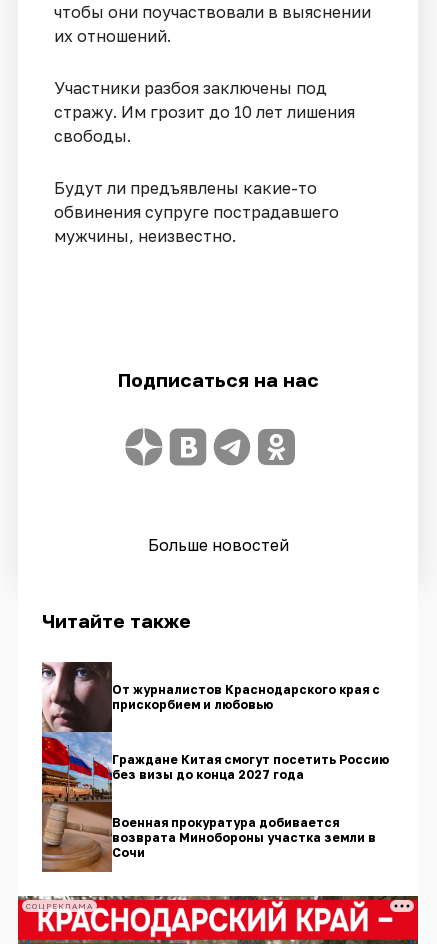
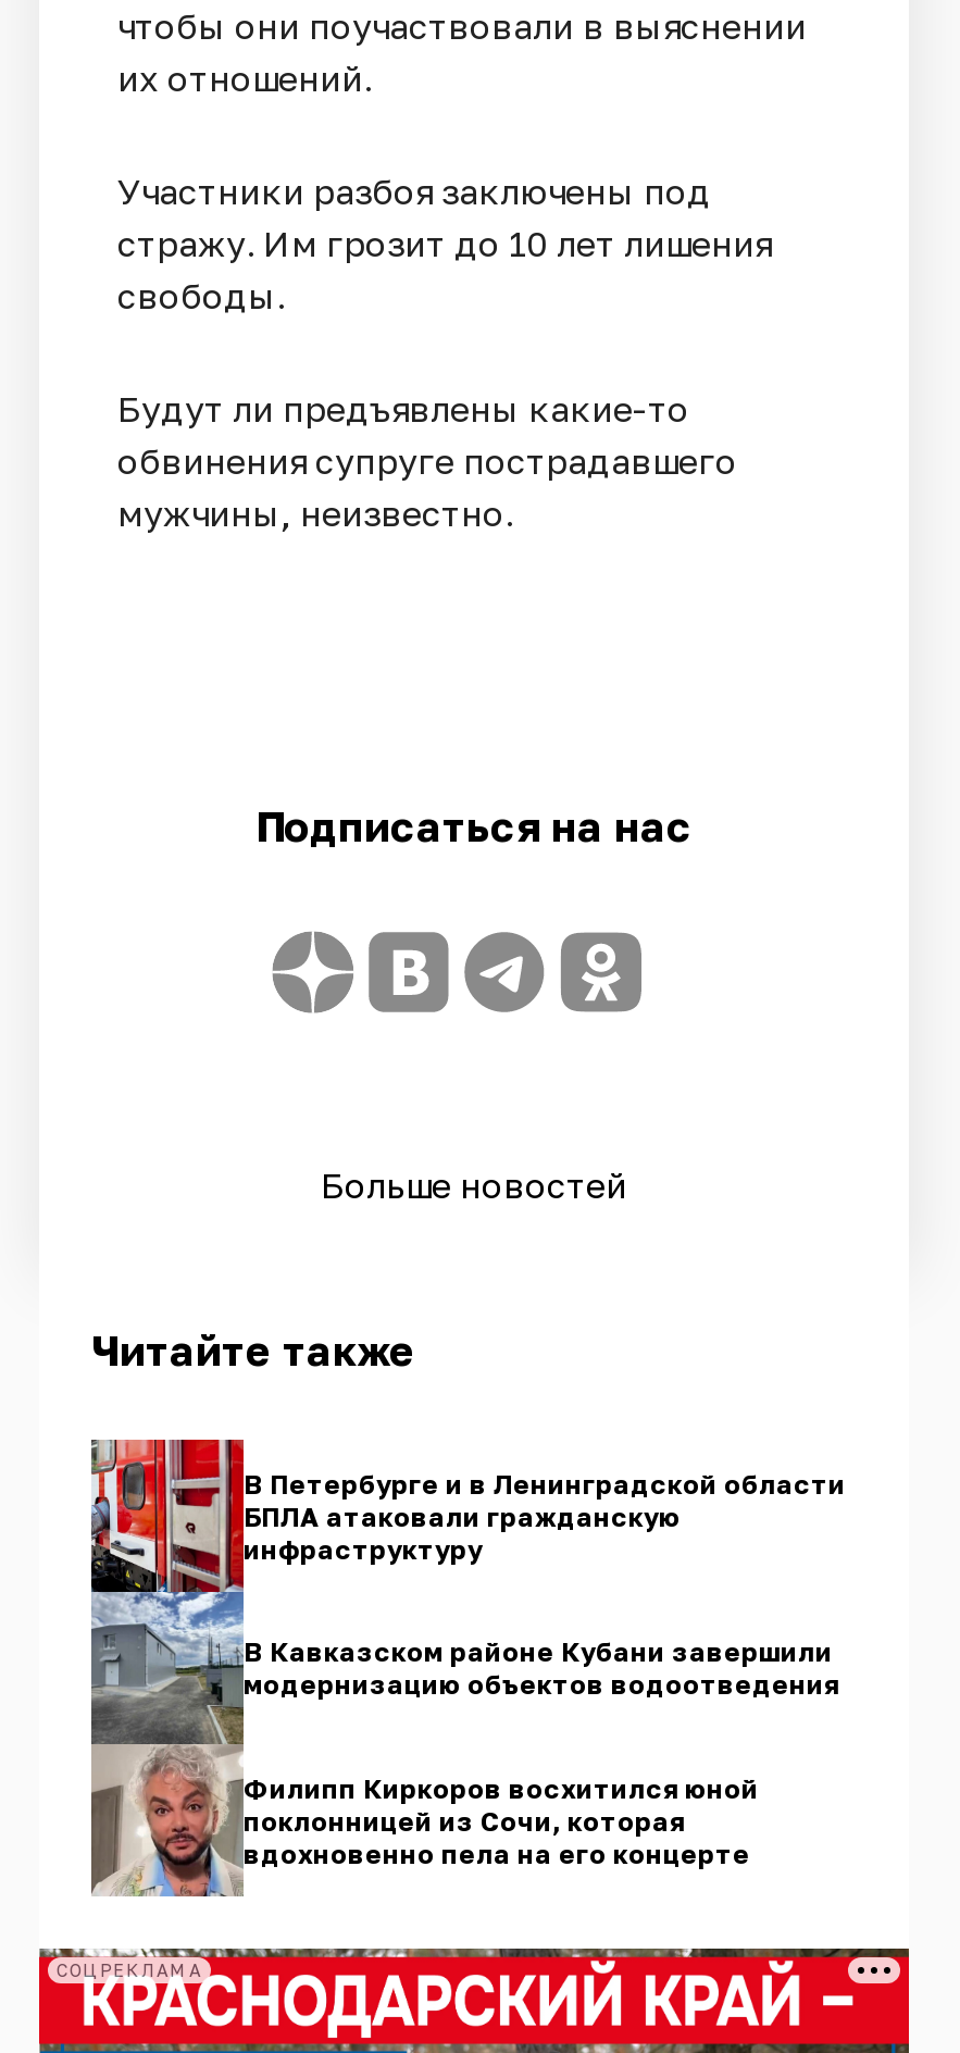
[41,661,380,873] [image] | От журналистов Краснодарского края с | прискорбием и любовью -> [89,1438,846,1899] [image] | В Петербурге и в Ленинградской области | БПЛА атаковали гражданскую | инфраструктуру
[112,752,389,782] Граждане Китая смогут посетить Россию | без визы до конца 2027 года -> [244,1637,839,1702] В Кавказском районе Кубани завершили | модернизацию объектов водоотведения
[112,815,376,860] Военная прокуратура добивается | возврата Минобороны участка земли в | Сочи -> [244,1772,759,1870] Филипп Киркоров восхитился юной | поклонницей из Сочи, которая | вдохновенно пела на его концерте

